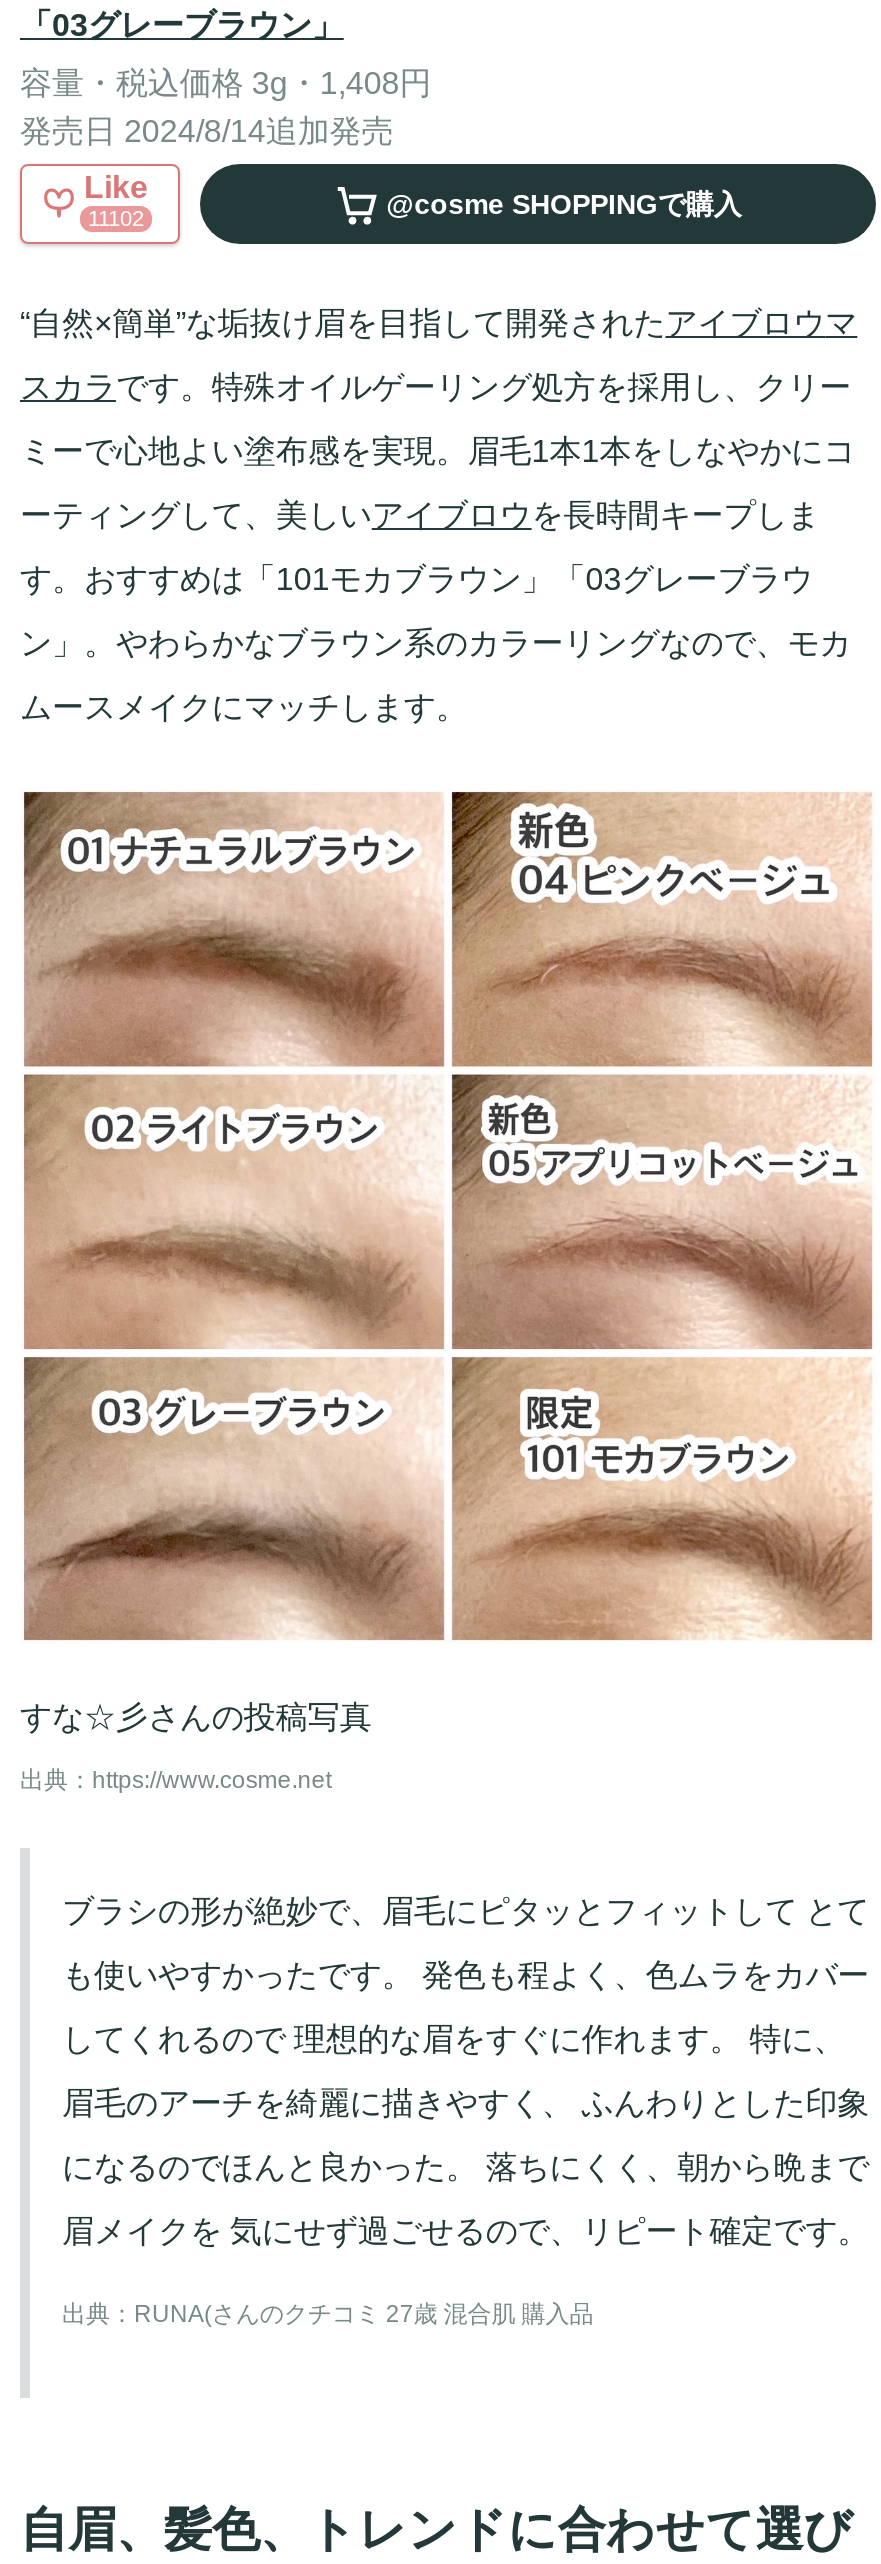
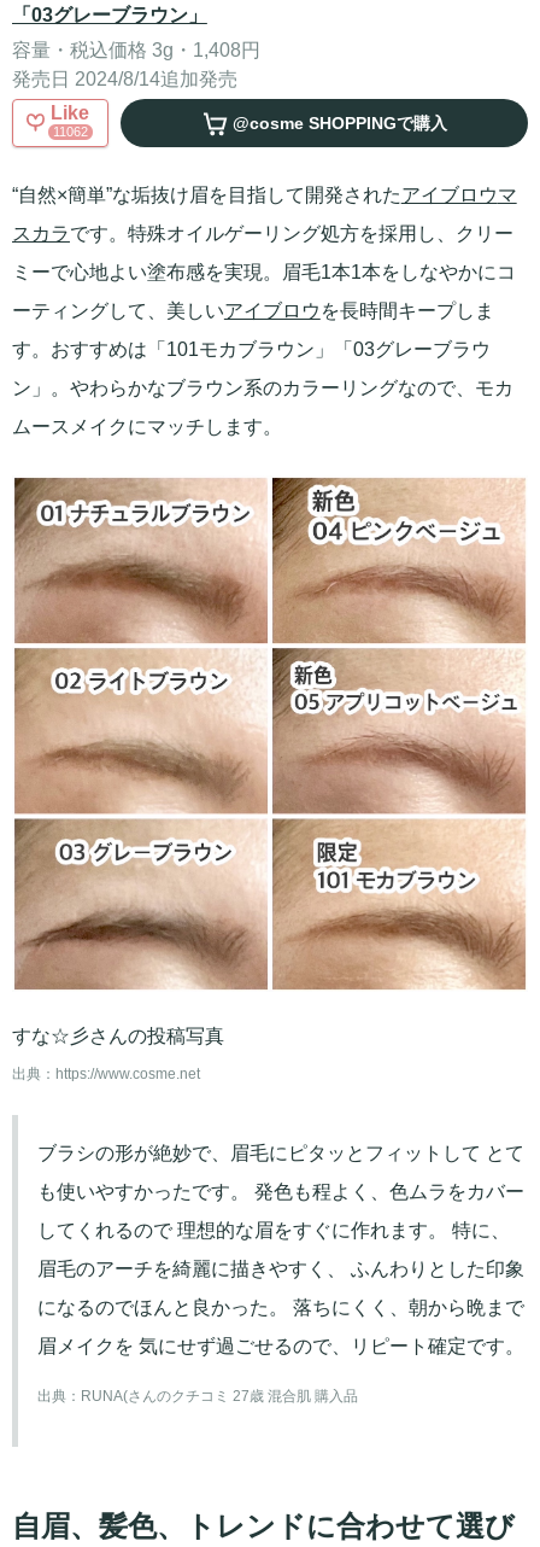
[88,206,144,230] 11102 -> [52,124,87,139] 11062

